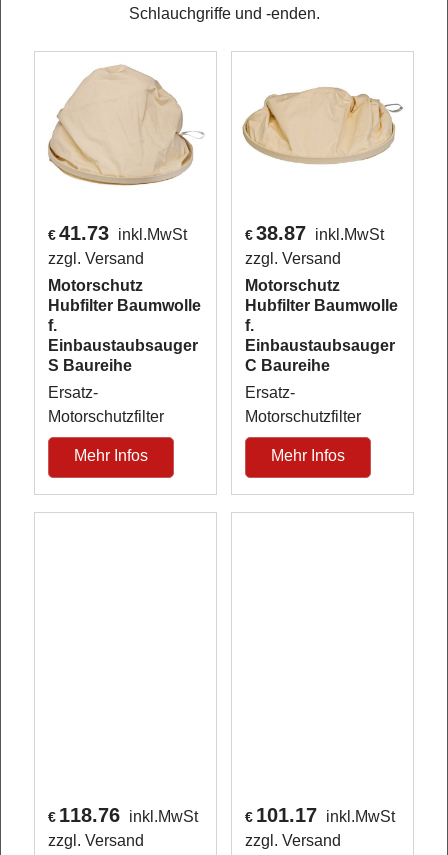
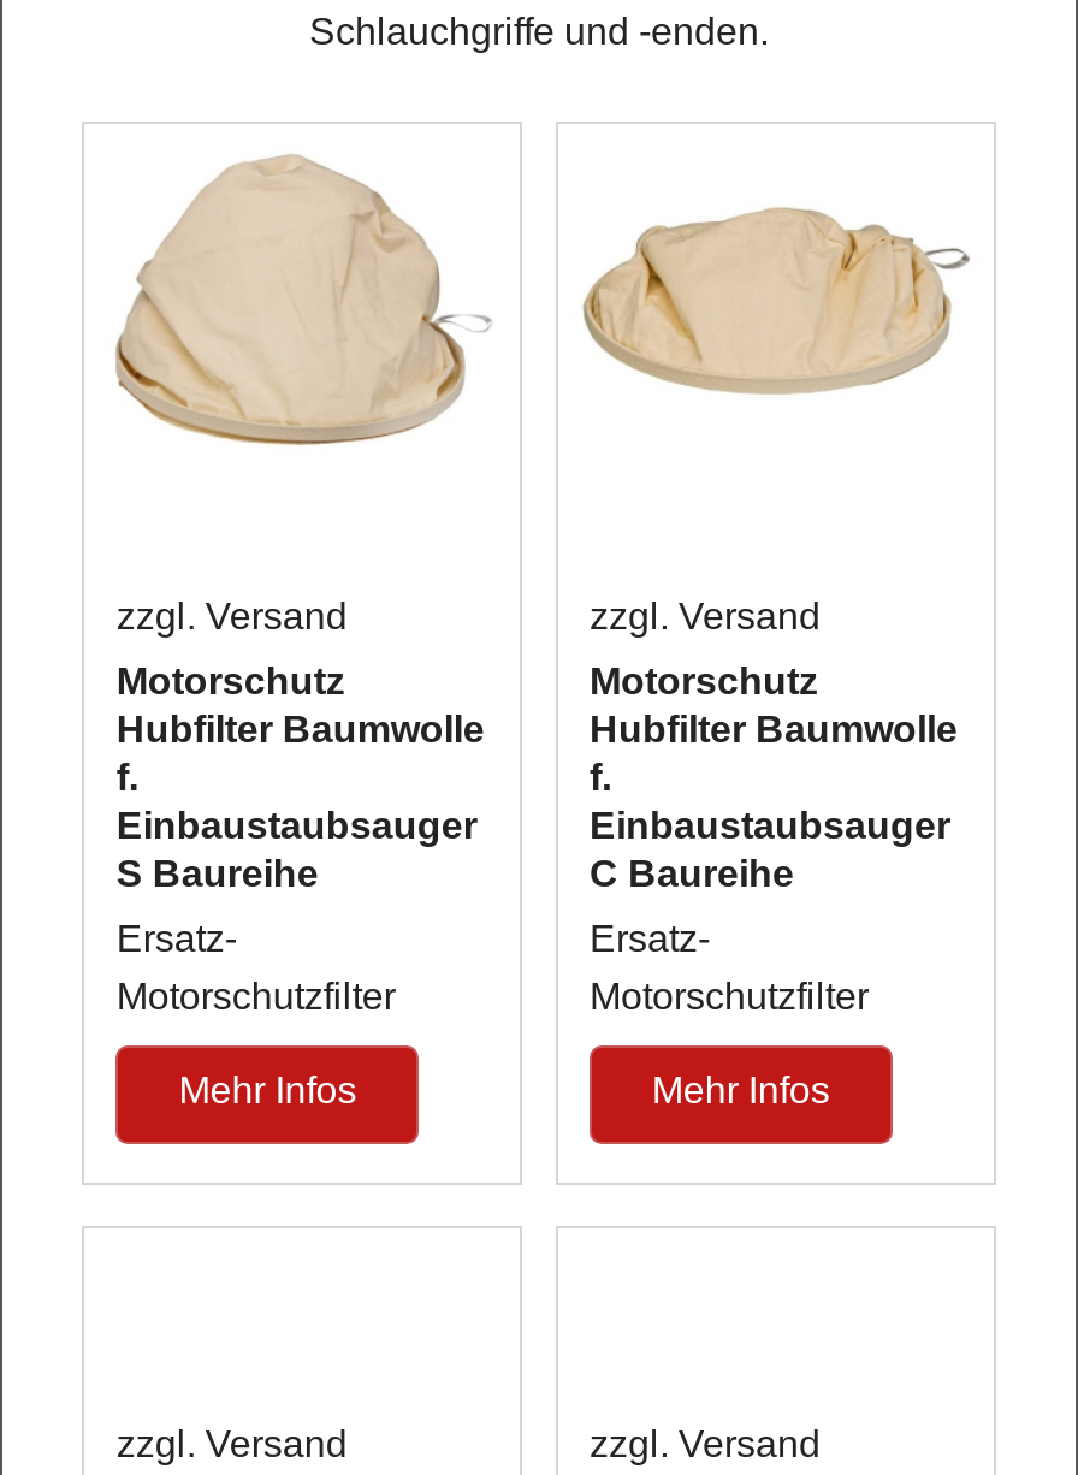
[48,222,187,244] € 41.73 inkl.MwSt -> none
[245,222,384,244] € 38.87 inkl.MwSt -> none
[48,804,198,826] € 118.76 inkl.MwSt -> none
[245,804,395,826] € 101.17 inkl.MwSt -> none

